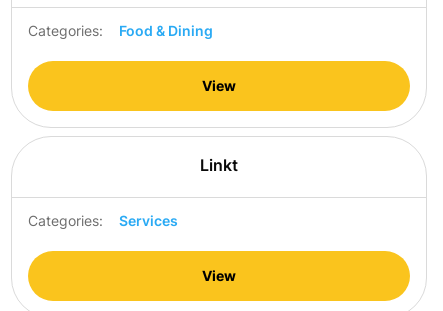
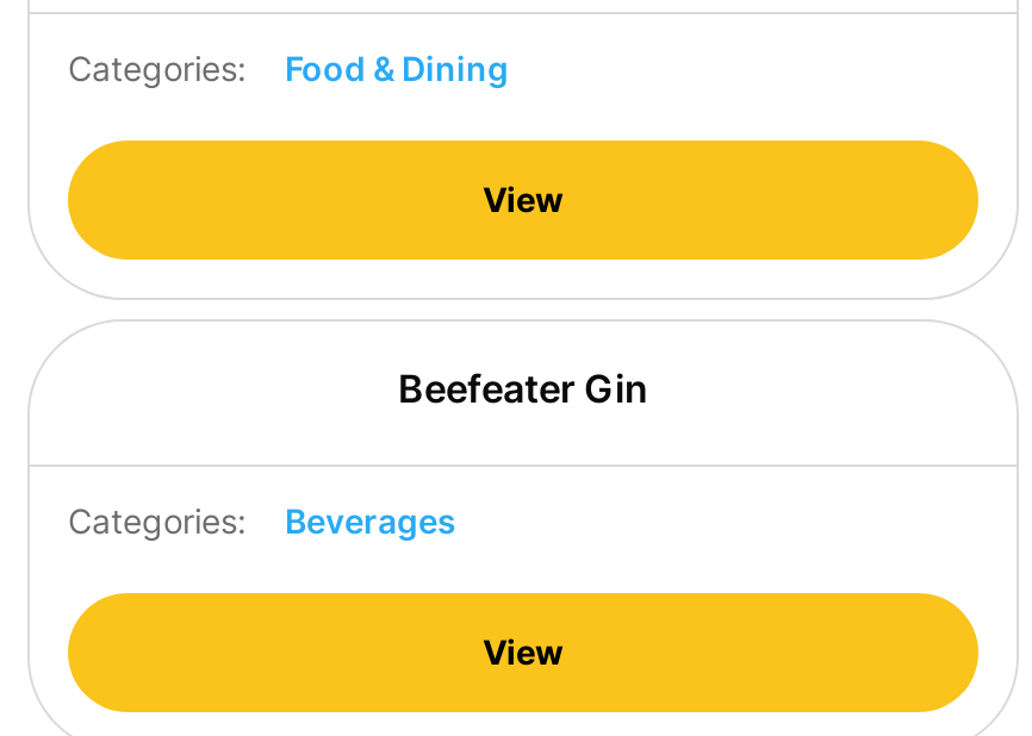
[200,155,238,175] Linkt -> [398,364,648,412] Beefeater Gin
[119,212,178,229] Services -> [285,500,456,541] Beverages

